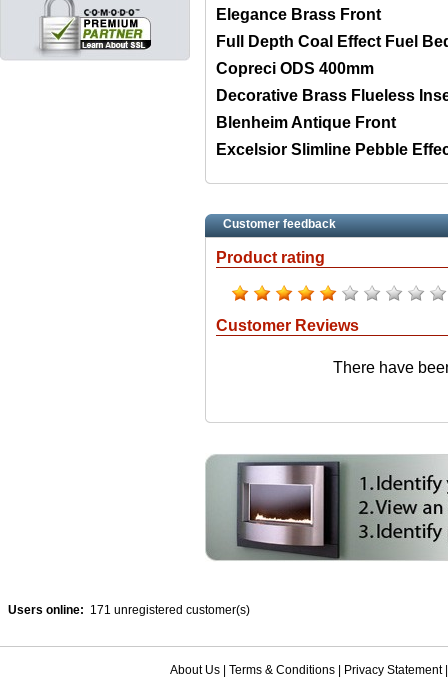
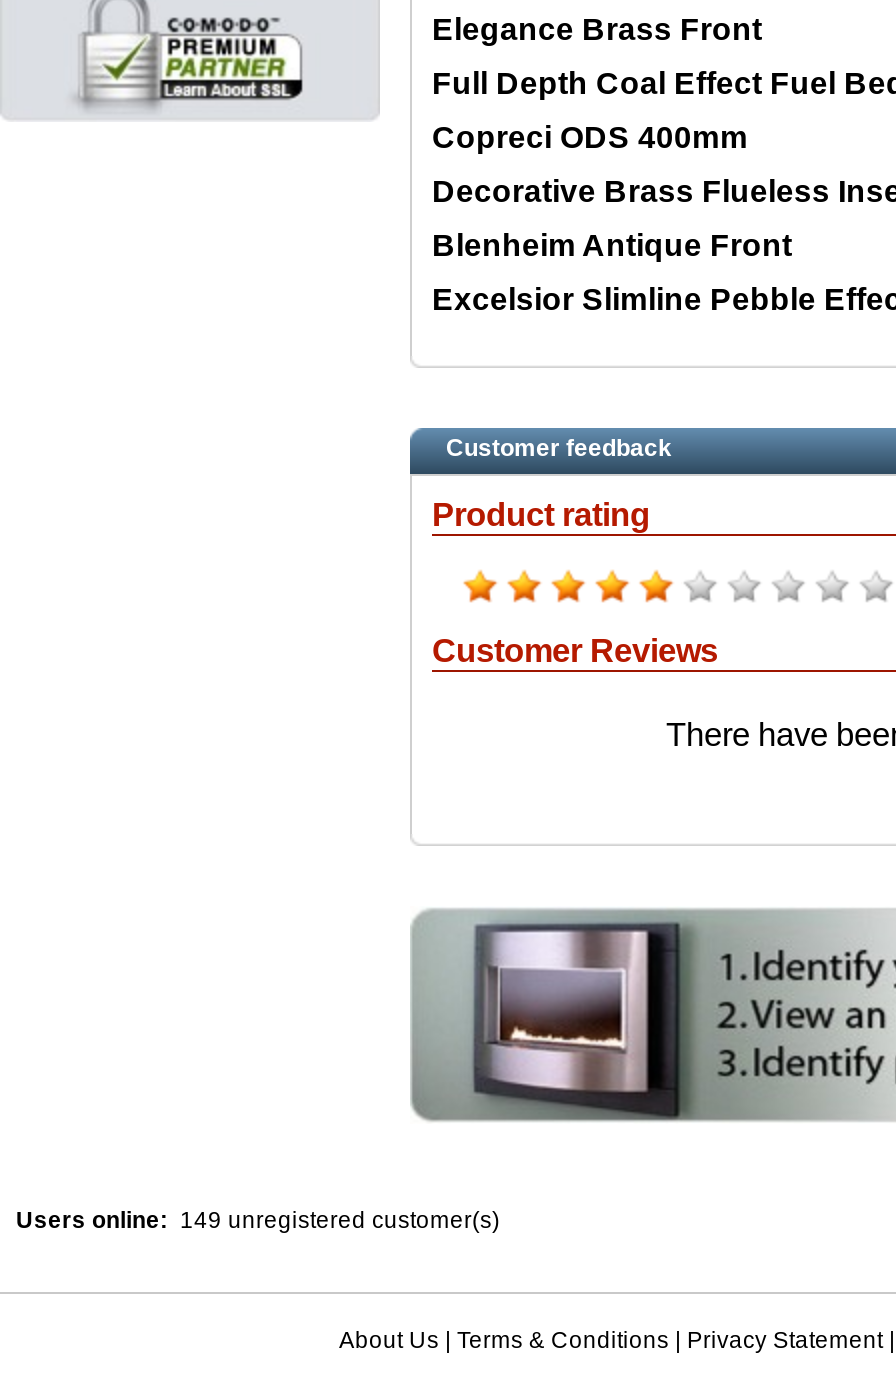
[8,604,250,616] Users online: 171 unregistered customer(s) -> [16,1208,500,1232] Users online: 149 unregistered customer(s)

